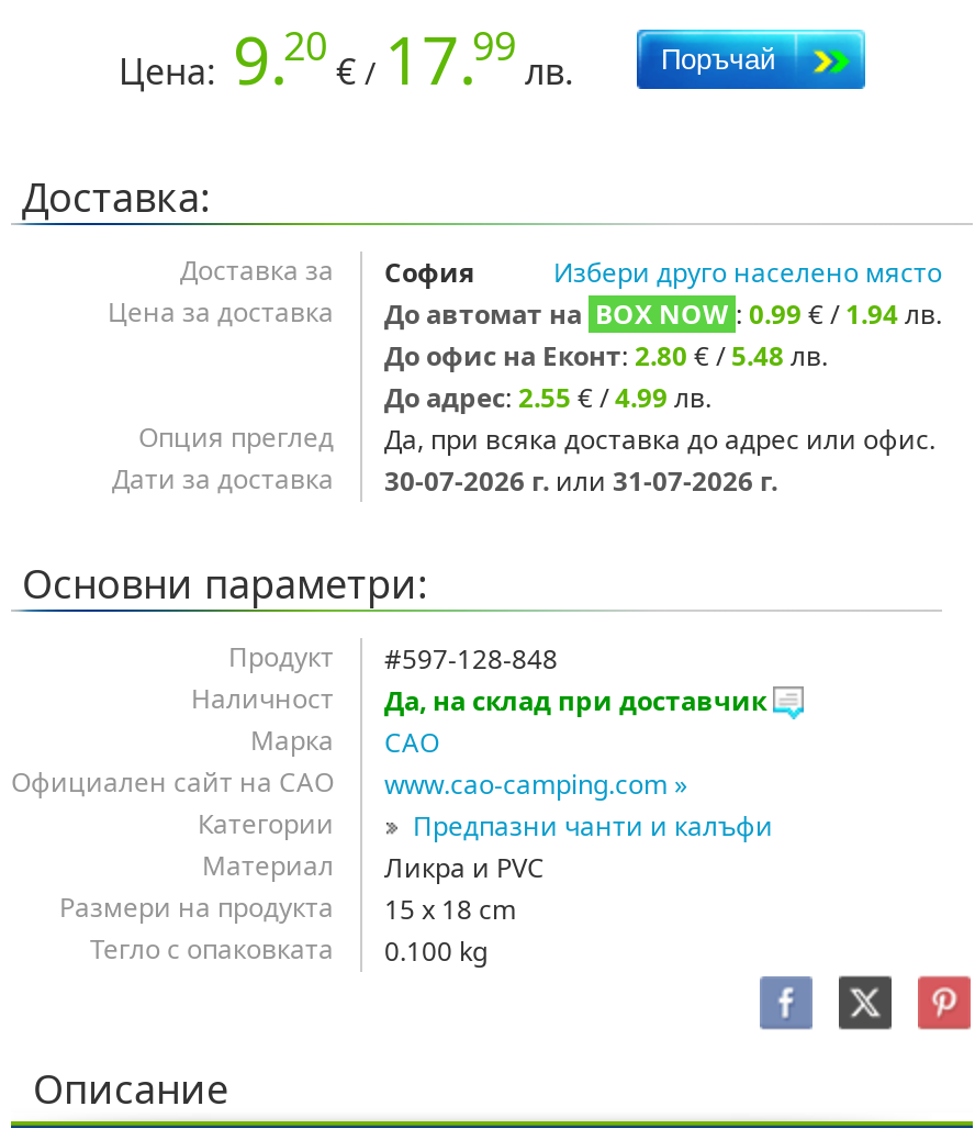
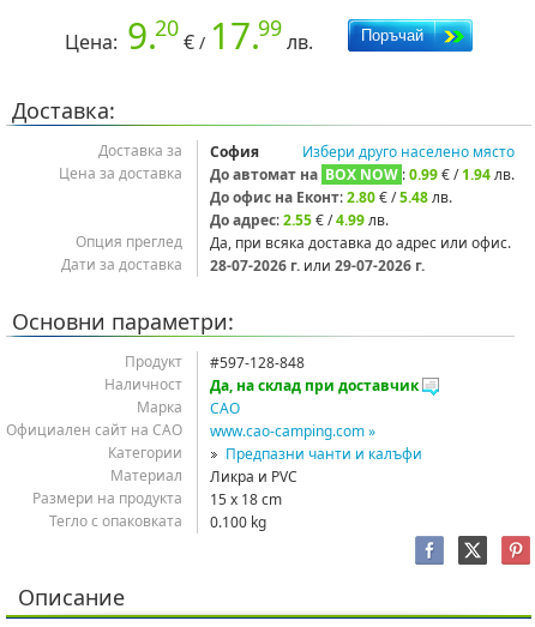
[112,460,777,500] Дати за доставка 30‑07‑2026 г. или 31‑07‑2026 г. -> [61,254,425,276] Дати за доставка 28‑07‑2026 г. или 29‑07‑2026 г.

